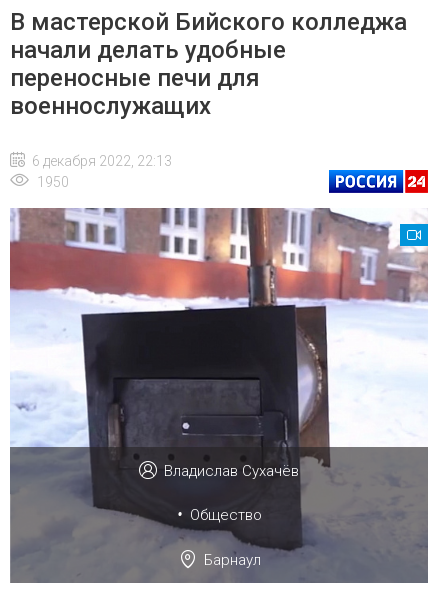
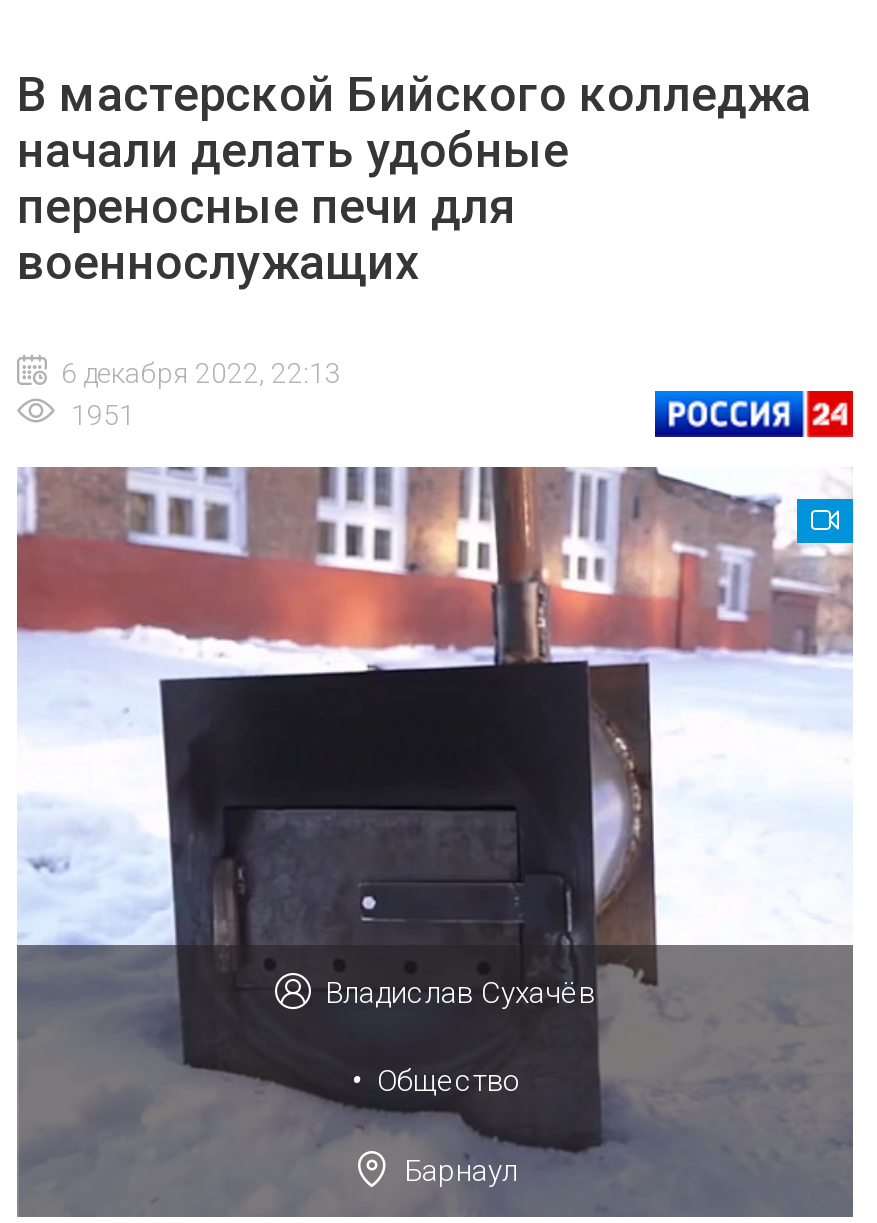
[34,174,69,190] 1950 -> [65,399,135,431] 1951

